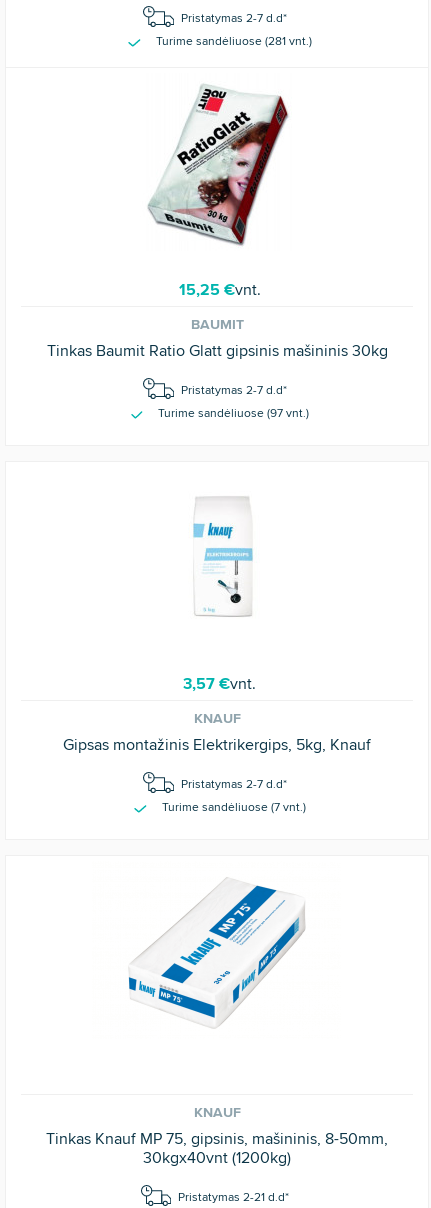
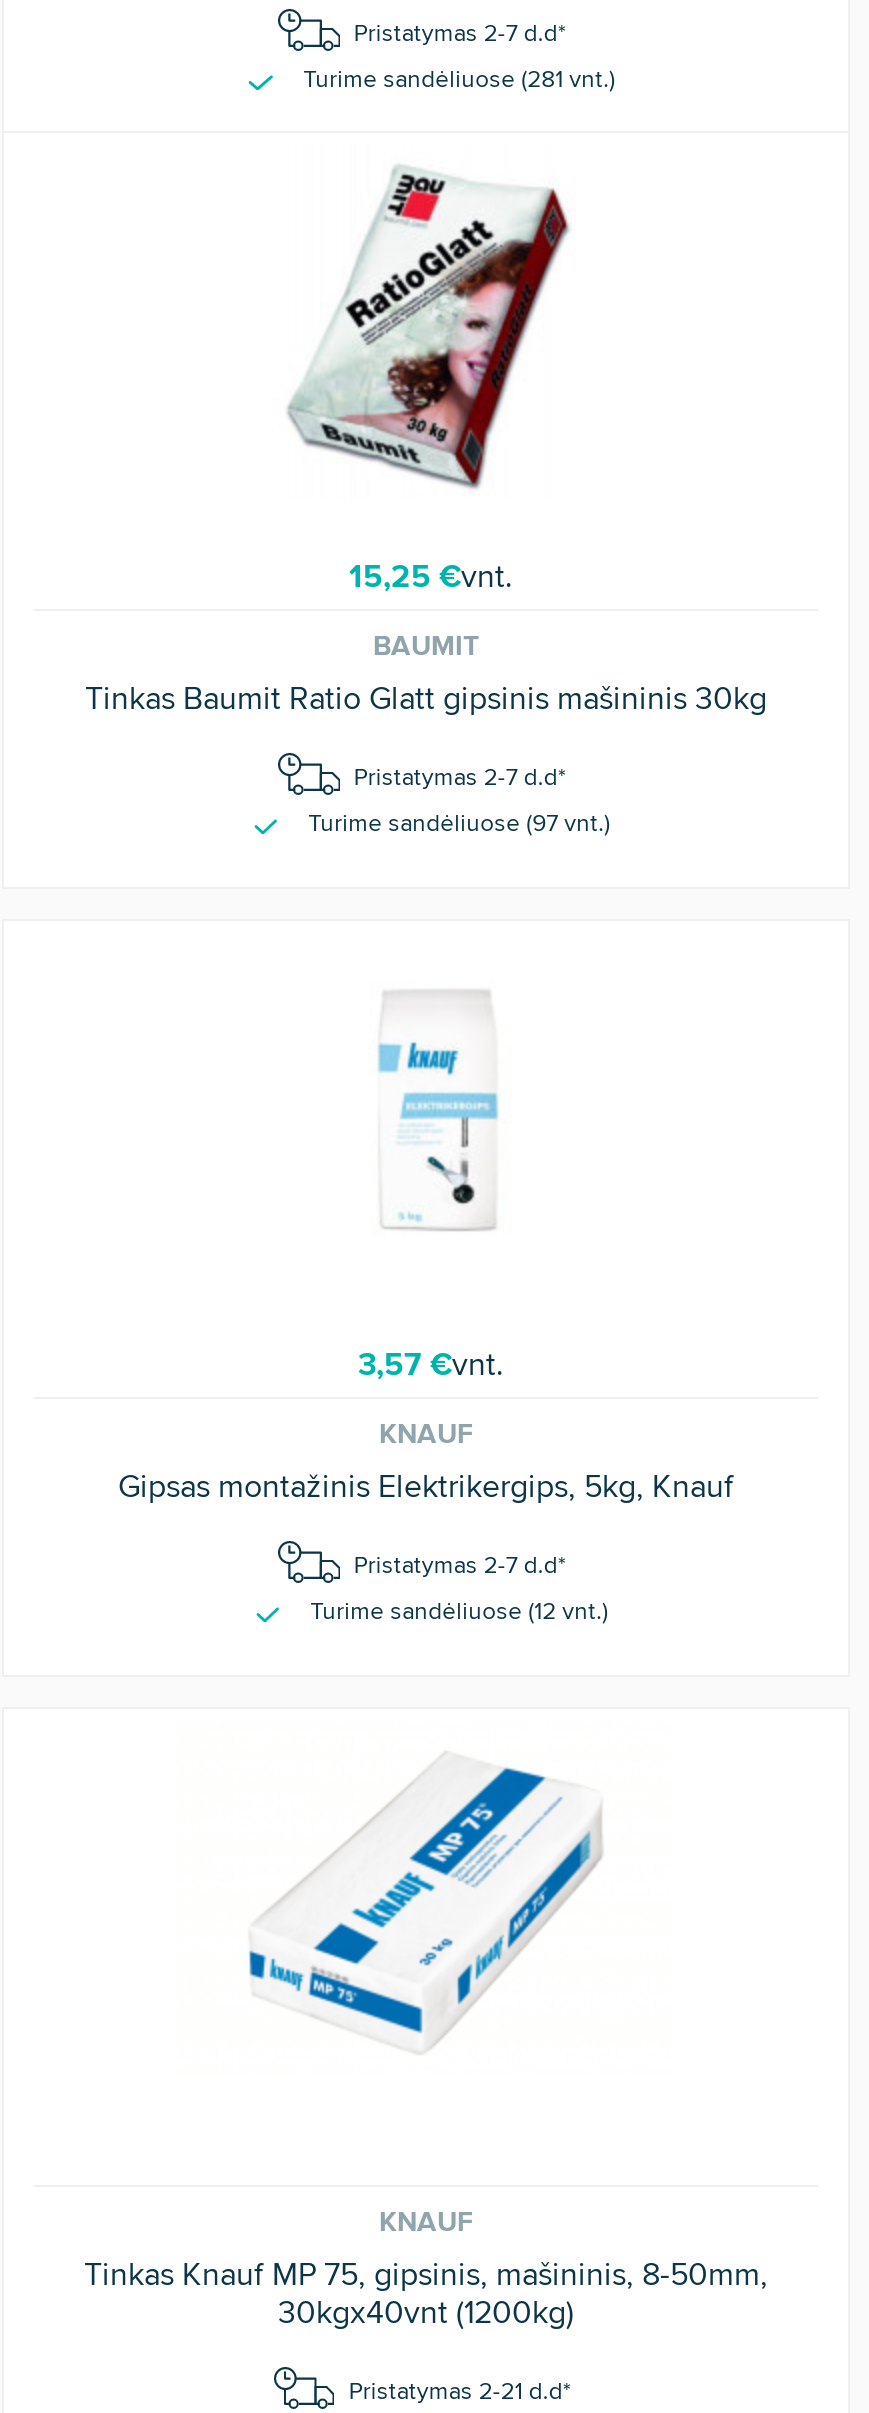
[162,798,306,815] Turime sandėliuose (7 vnt.) -> [310,1593,608,1627] Turime sandėliuose (12 vnt.)

